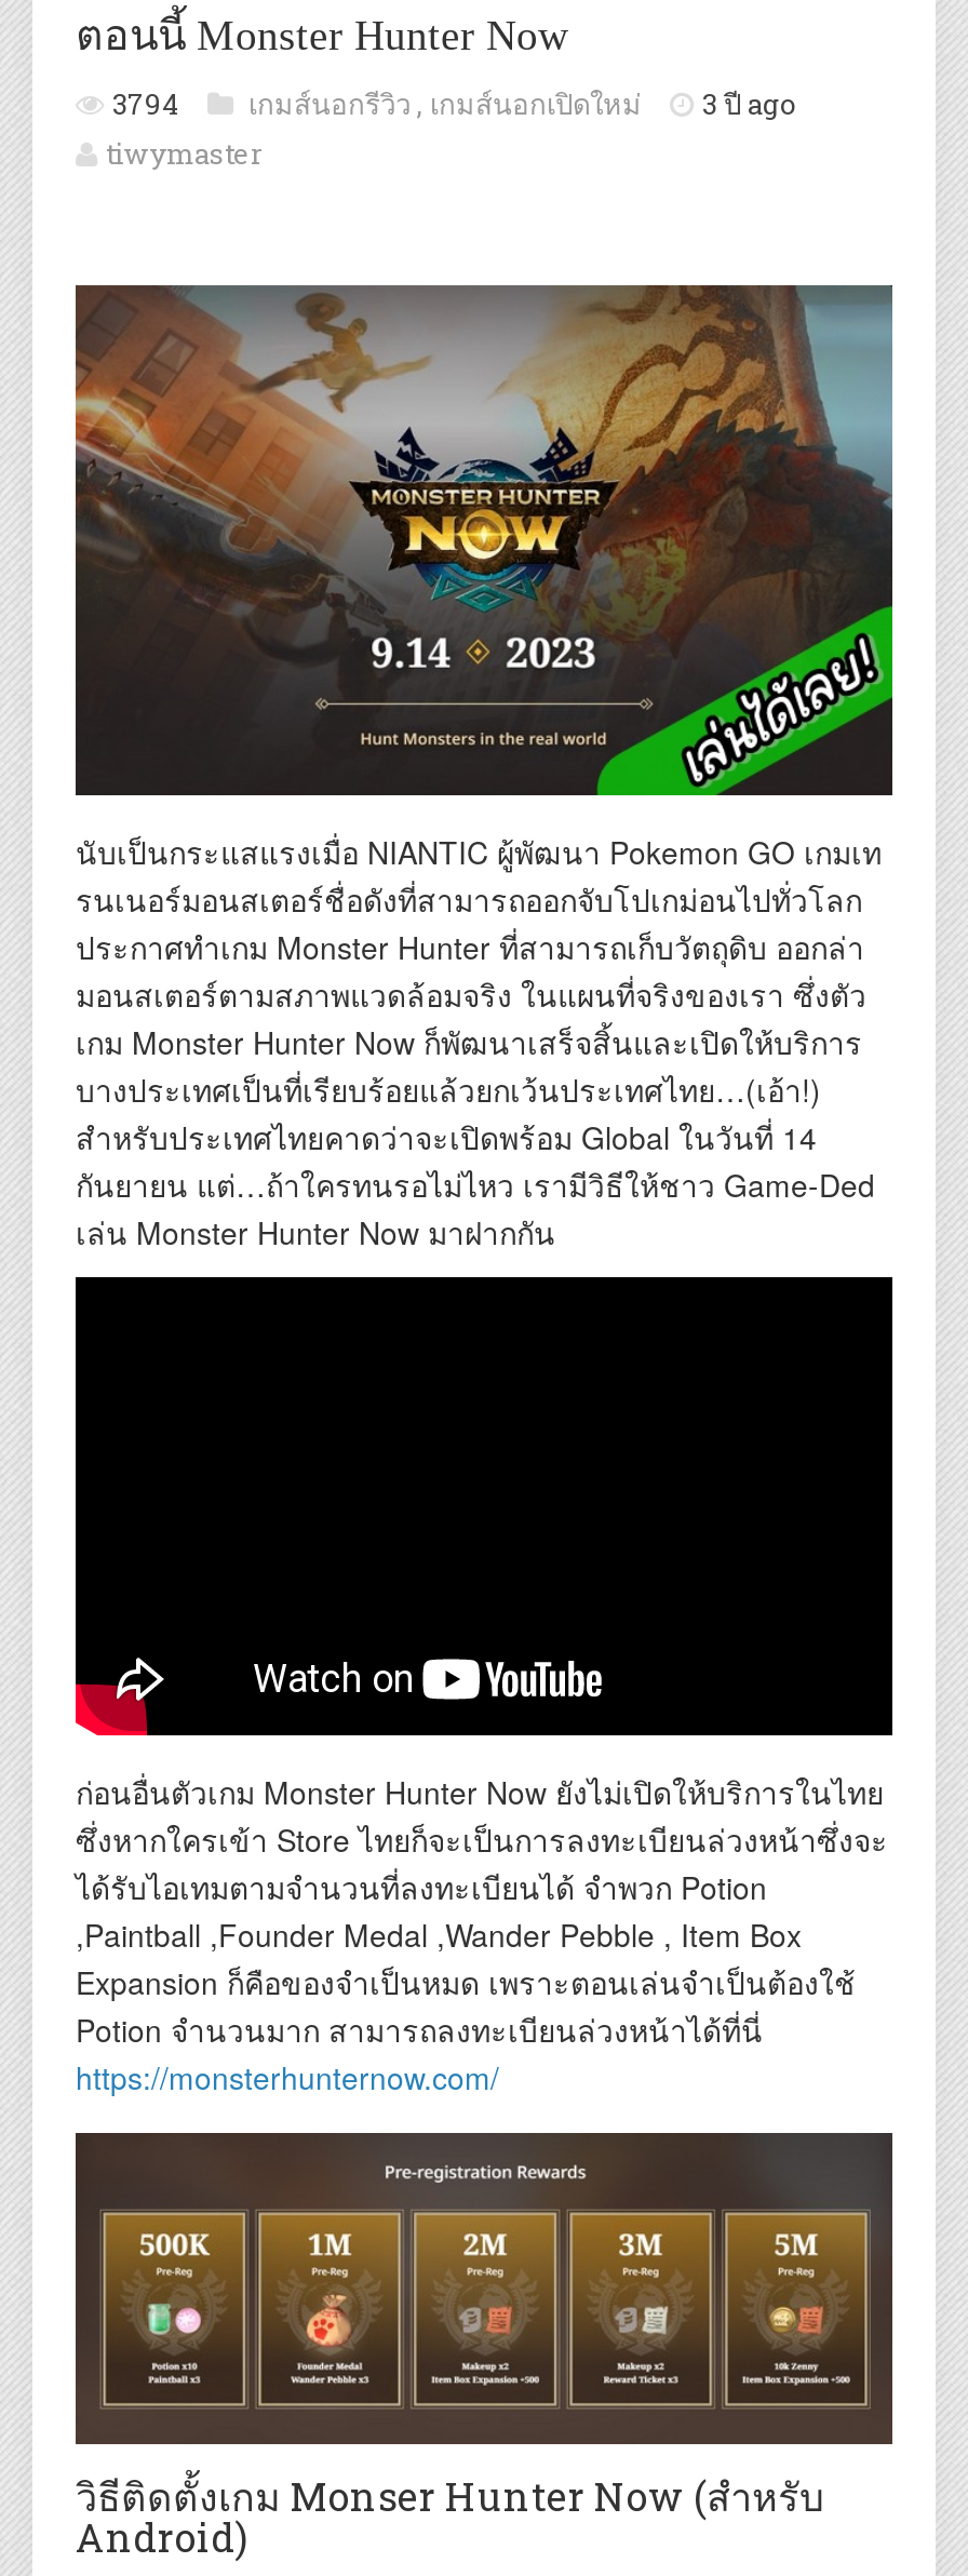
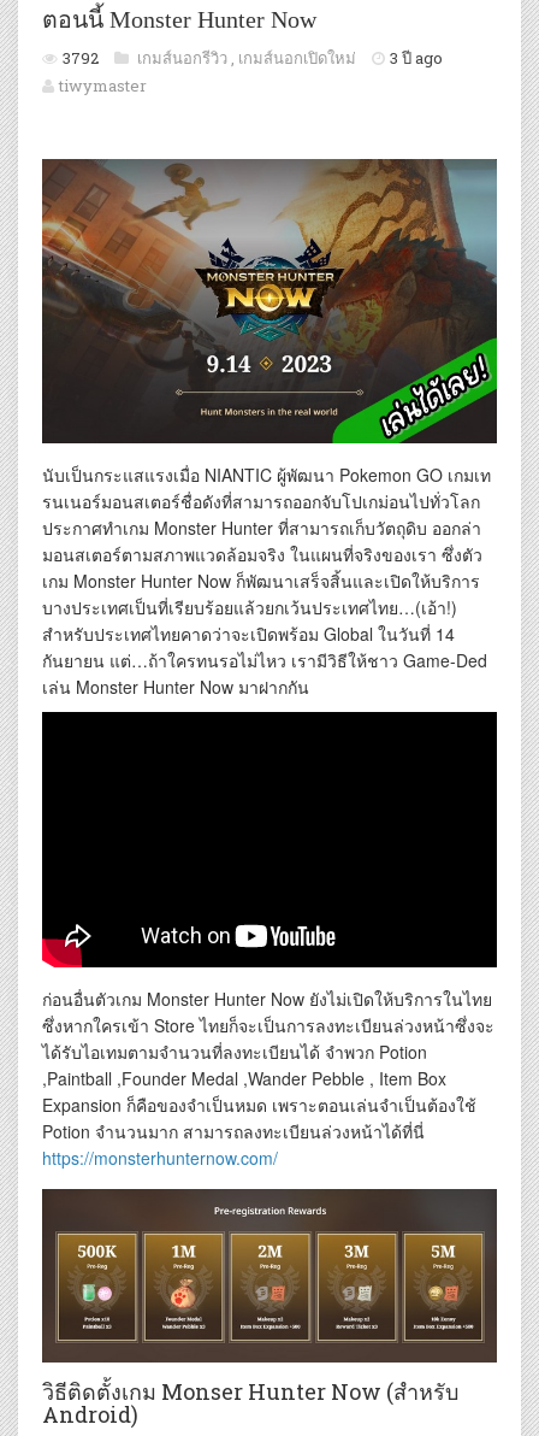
[112,85,179,124] 3794 -> [63,47,99,69] 3792

